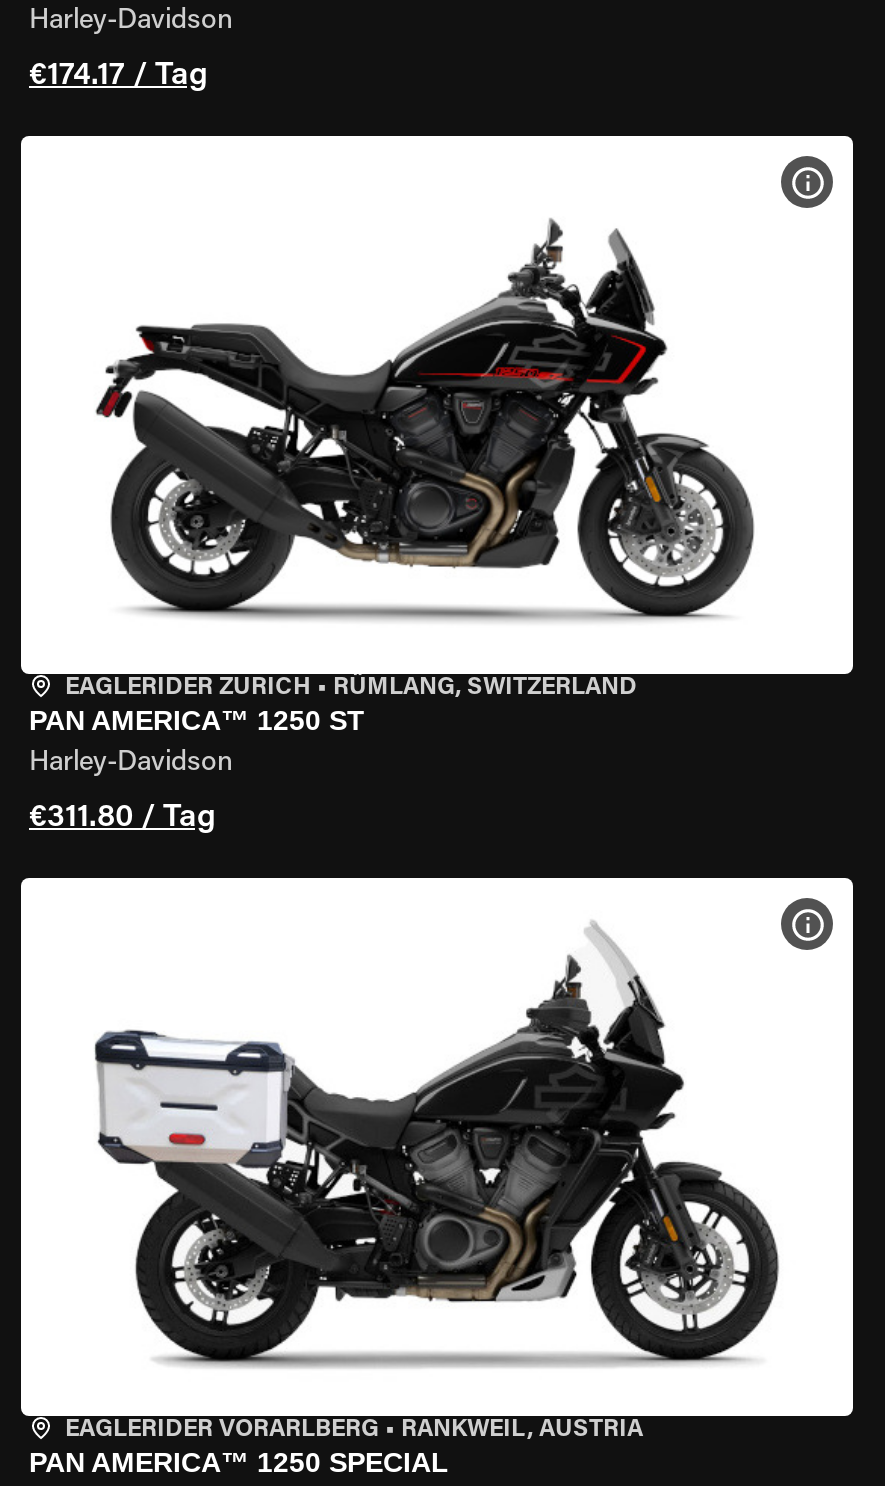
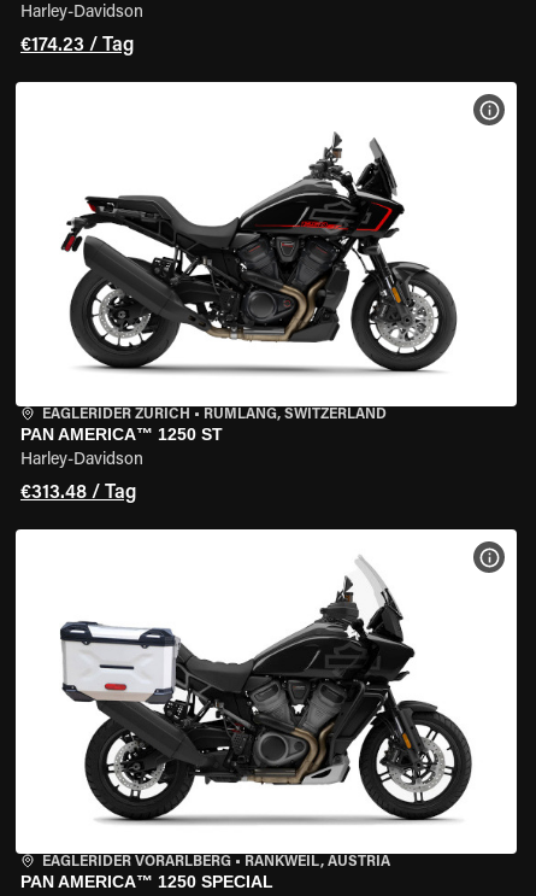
[29,60,207,92] €174.17 / Tag -> [20,36,134,55] €174.23 / Tag
[29,802,215,834] €311.80 / Tag -> [20,484,136,503] €313.48 / Tag

